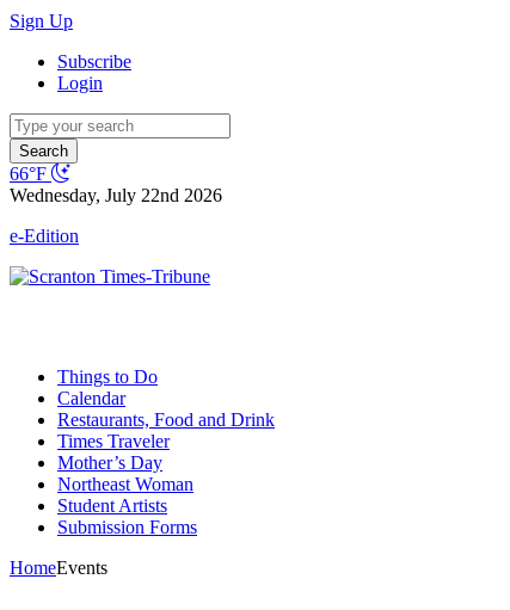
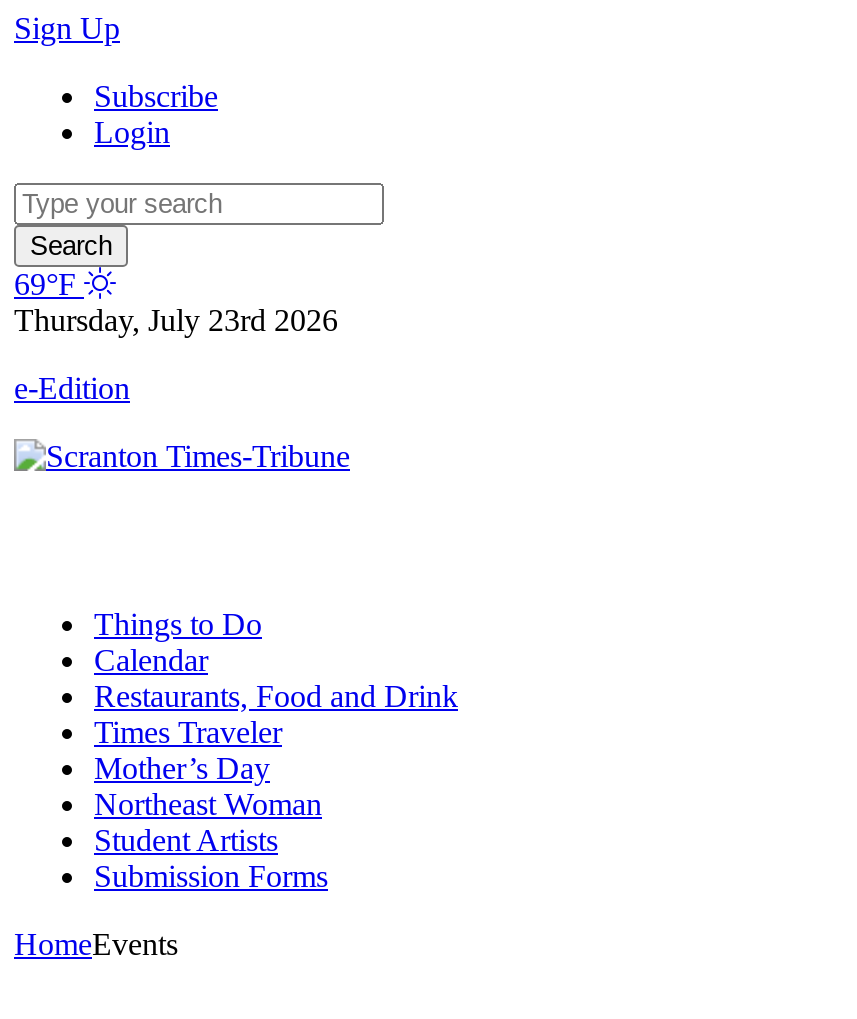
[10,164,222,205] 66°F | Wednesday, July 22nd 2026 -> [14,267,338,337] 69°F | Thursday, July 23rd 2026

